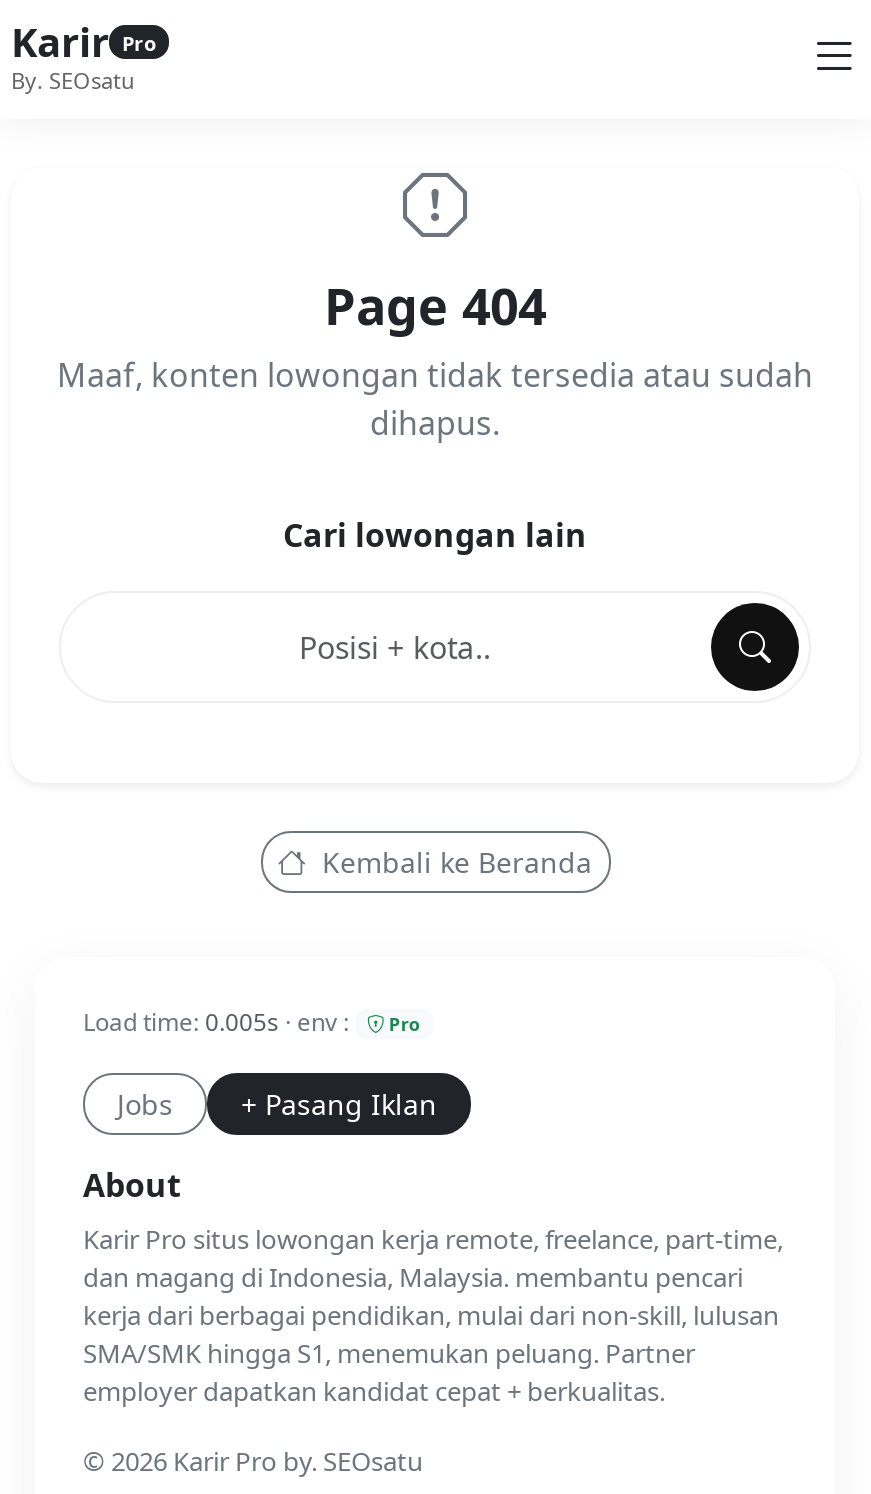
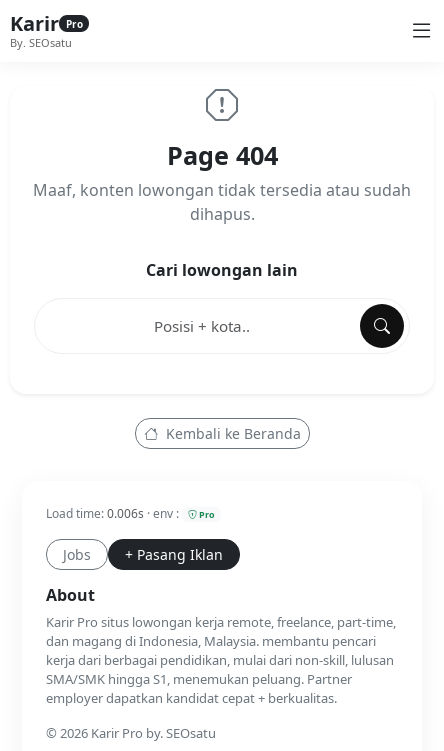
[83,1005,355,1039] Load time: 0.005s · env : -> [46,505,182,522] Load time: 0.006s · env :

